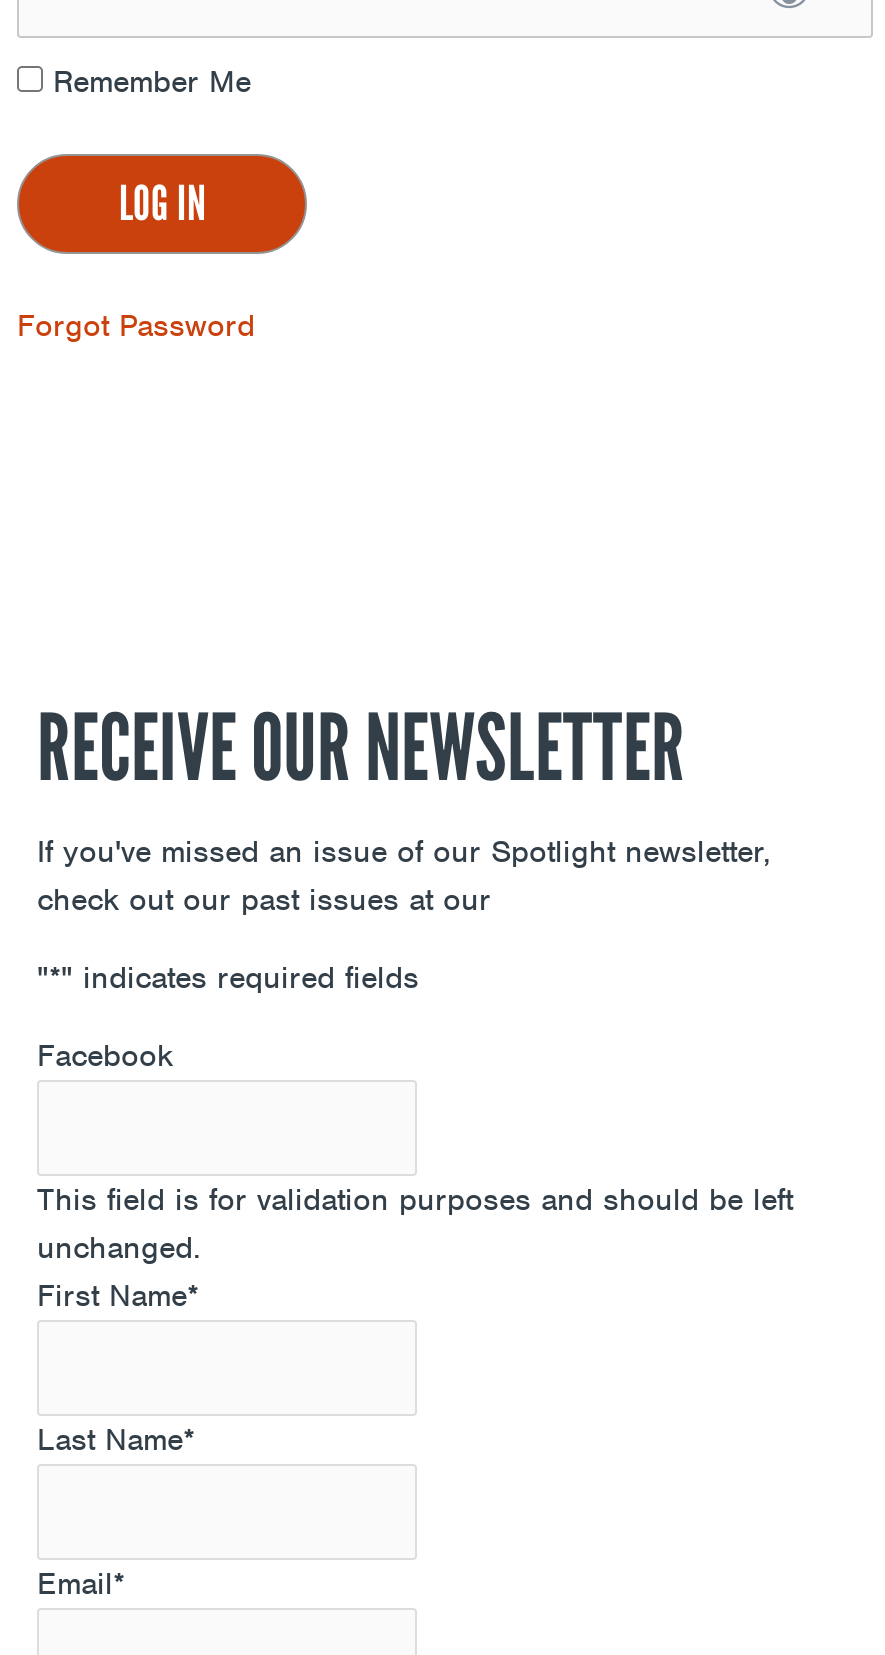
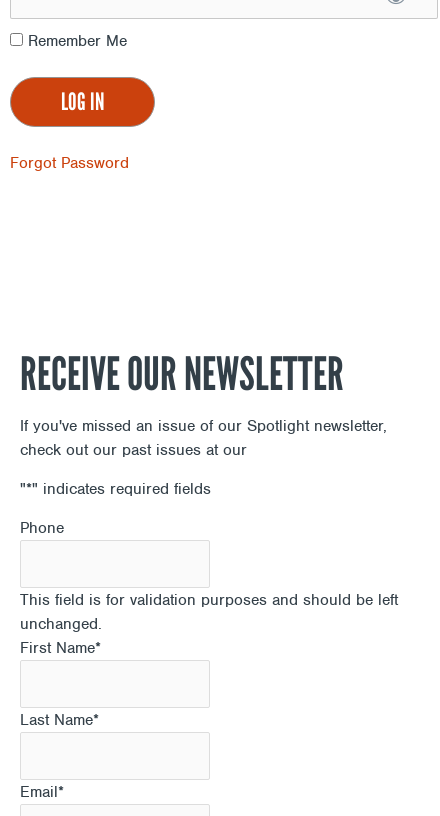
[37,1036,173,1076] Facebook -> [20,518,64,538] Phone

